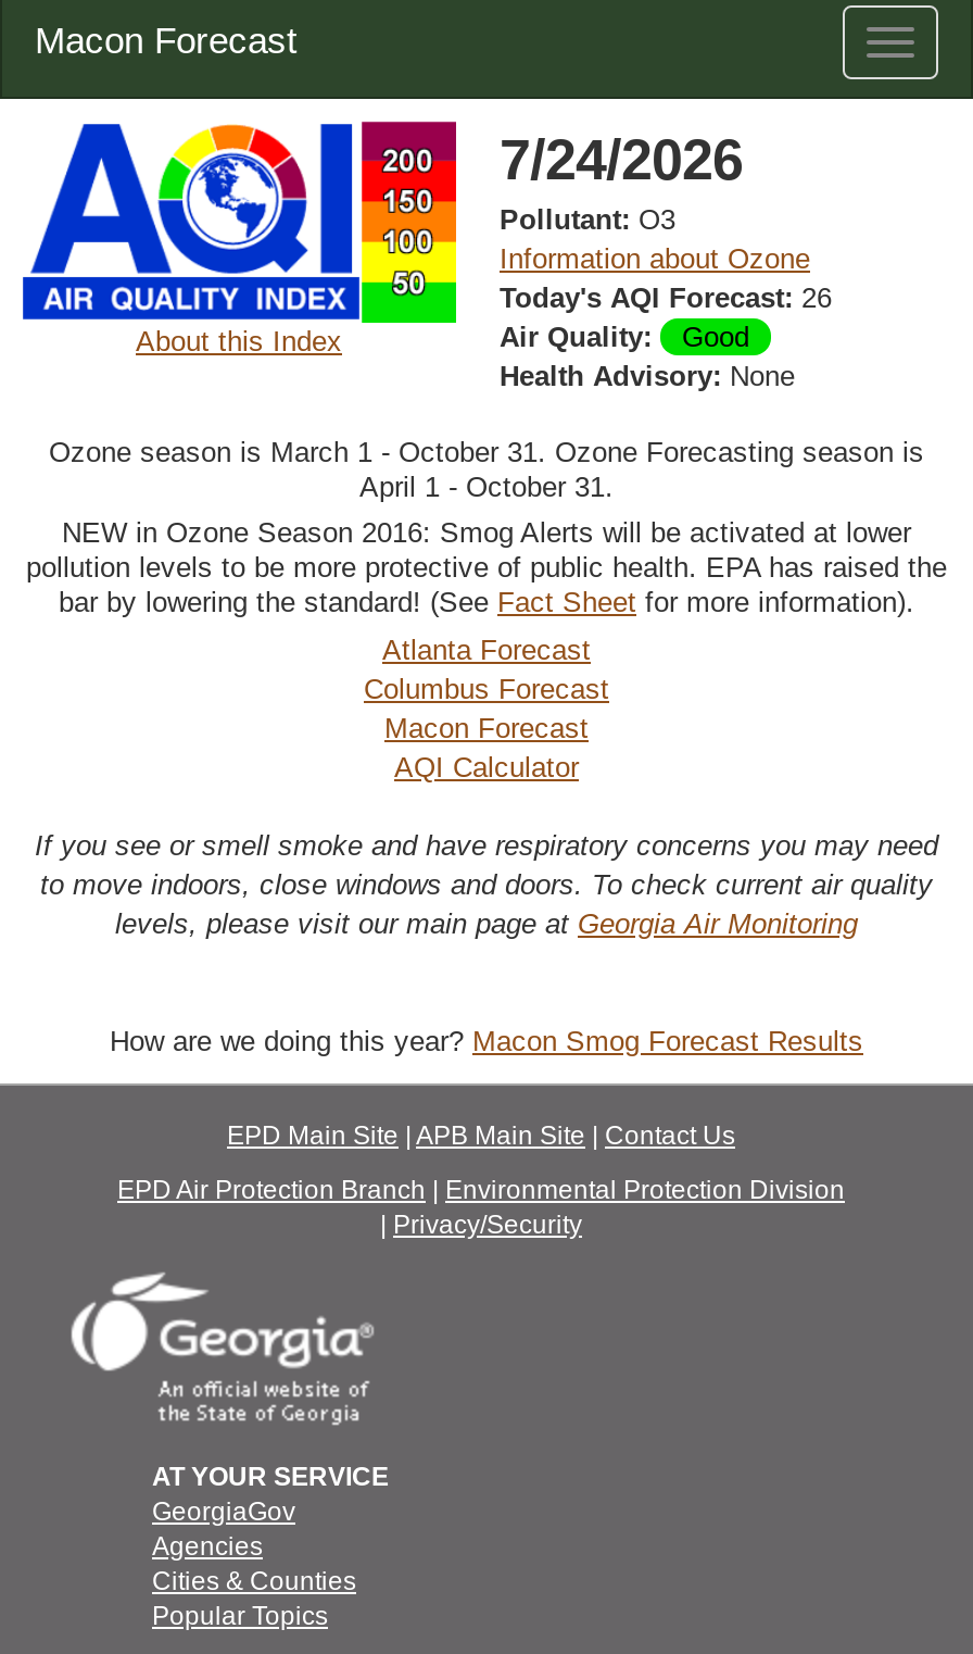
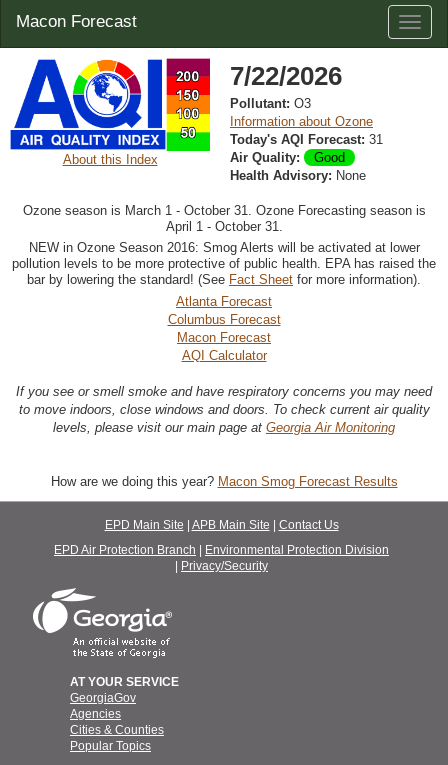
[500,127,743,192] 7/24/2026 -> [230,61,342,91] 7/22/2026
[500,281,832,314] Today's AQI Forecast: 26 -> [230,132,383,147] Today's AQI Forecast: 31

